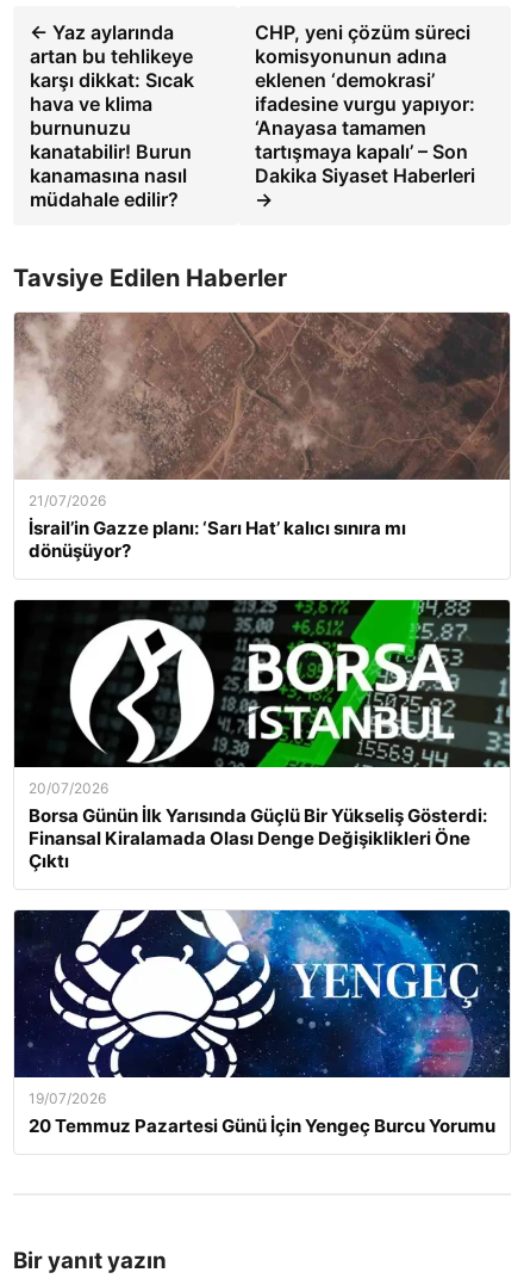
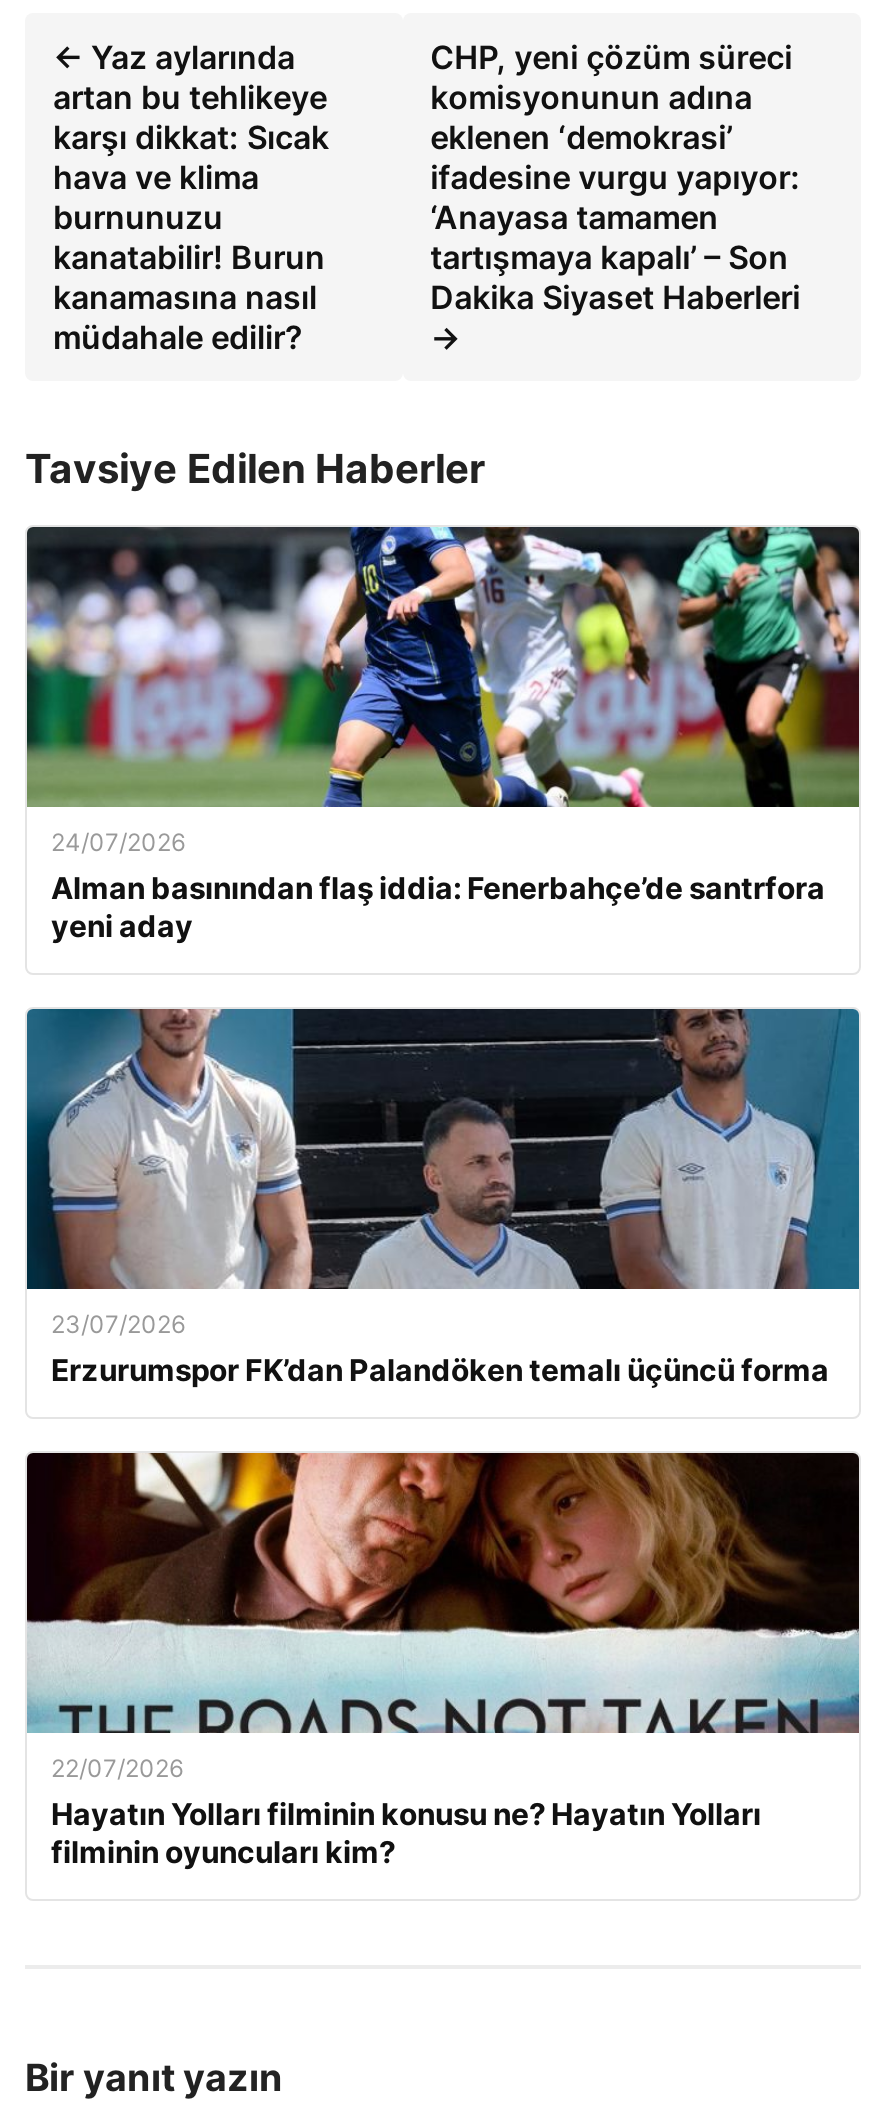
[13,311,510,562] [image] | 21/07/2026 | İsrail’in Gazze planı: ‘Sarı Hat’ kalıcı sınıra mı | dönüşüyor? -> [25,525,859,945] [image] | 24/07/2026 | Alman basınından flaş iddia: Fenerbahçe’de santrfora | yeni aday
[13,599,511,872] [image] | 20/07/2026 | Borsa Günün İlk Yarısında Güçlü Bir Yükseliş Gösterdi: | Finansal Kiralamada Olası Denge Değişiklikleri Öne | Çıktı -> [25,1007,861,1389] [image] | 23/07/2026 | Erzurumspor FK’dan Palandöken temalı üçüncü forma
[13,888,511,1137] [image] | 19/07/2026 | 20 Temmuz Pazartesi Günü İçin Yengeç Burcu Yorumu -> [25,1451,861,1871] [image] | 22/07/2026 | Hayatın Yolları filminin konusu ne? Hayatın Yolları | filminin oyuncuları kim?

